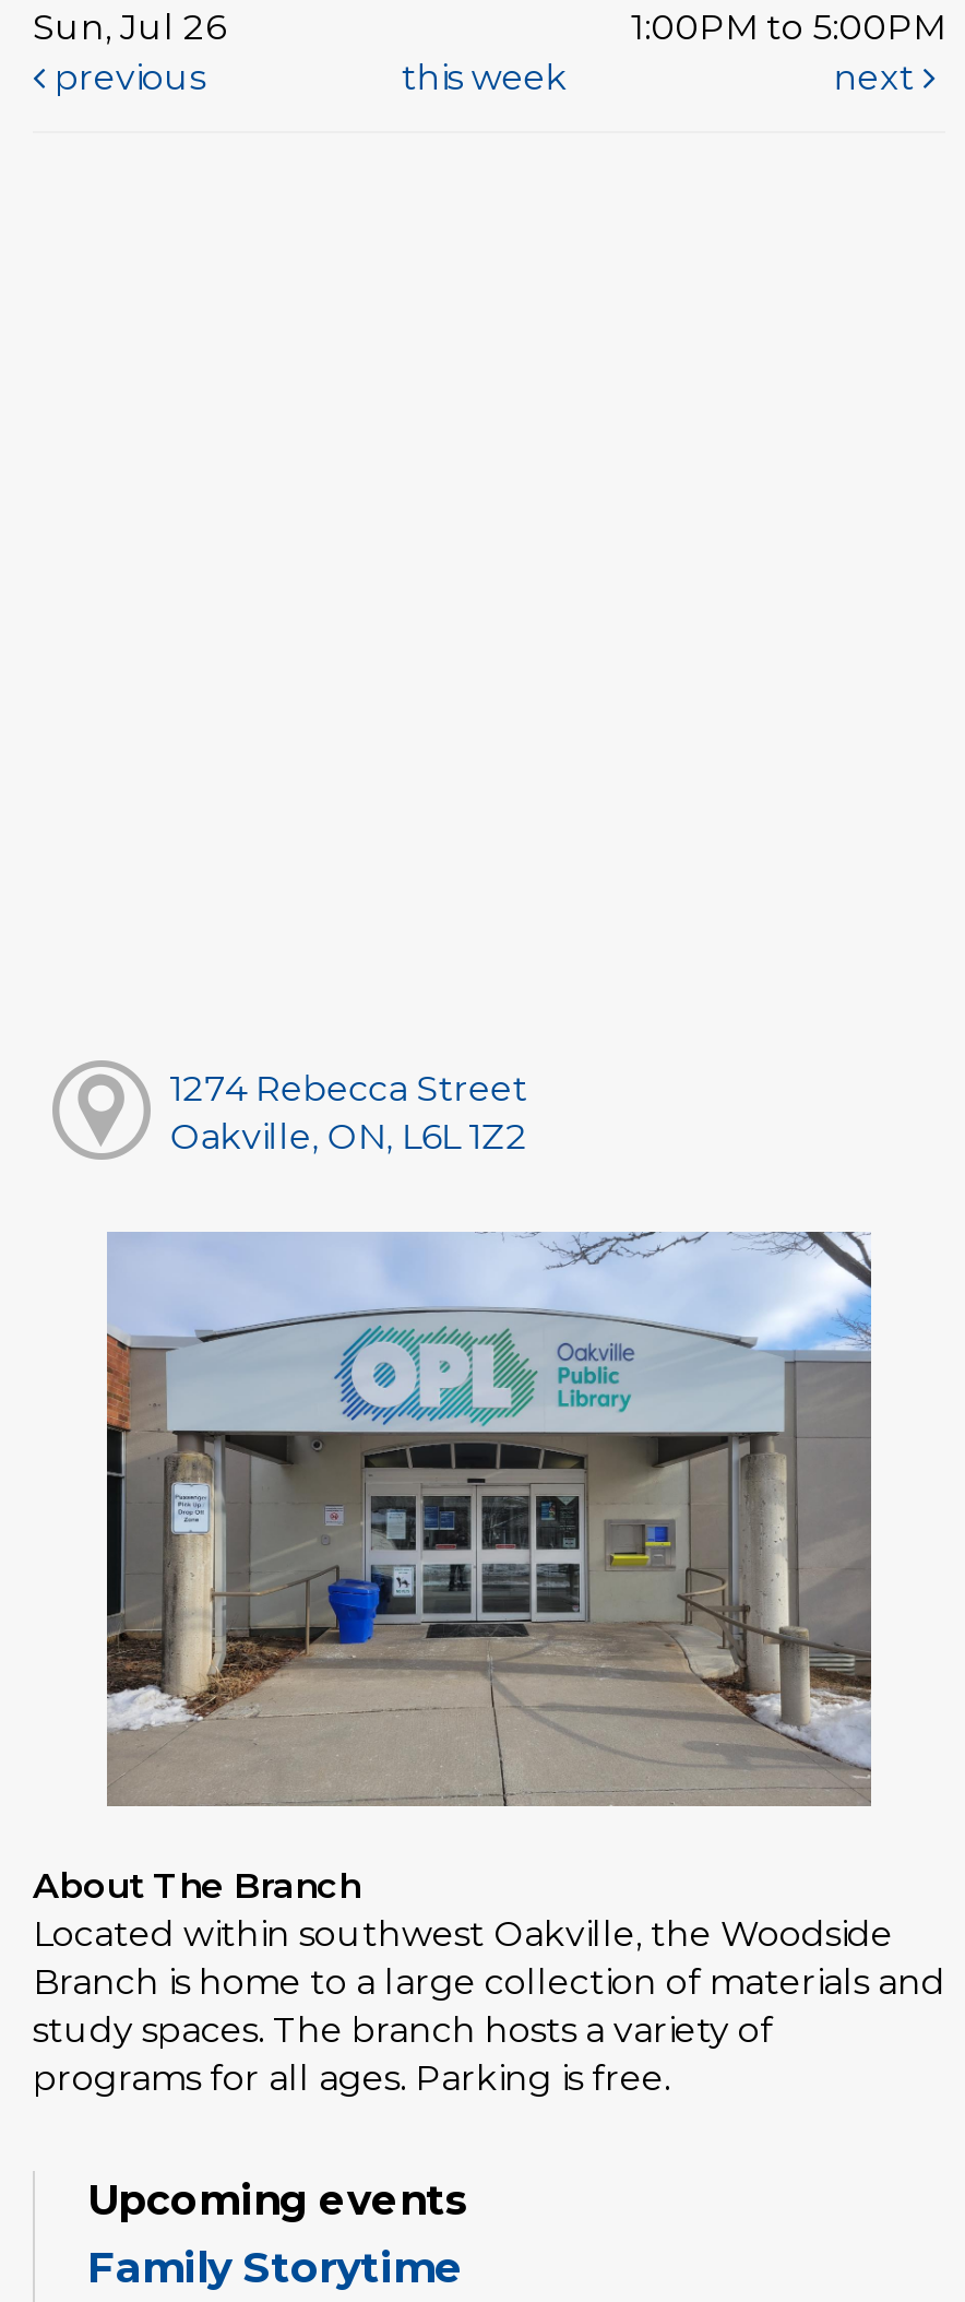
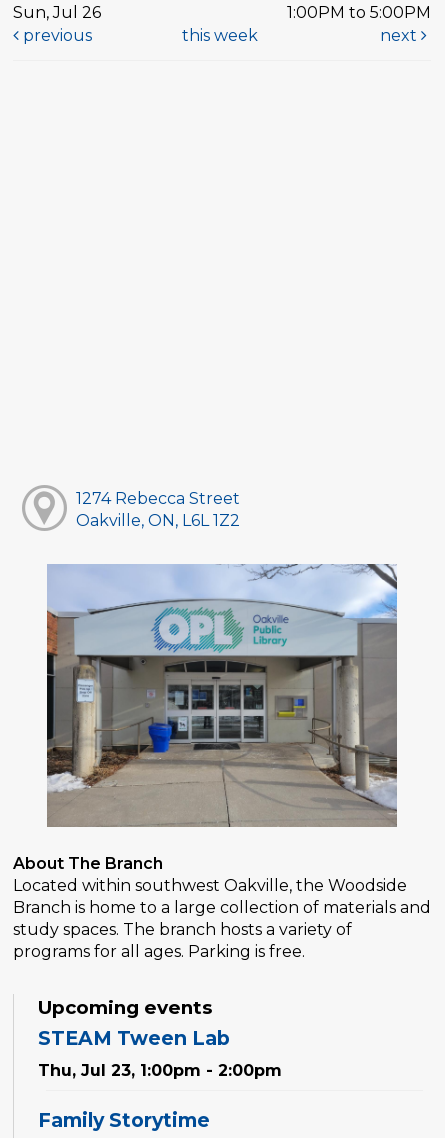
none -> [38,1026,282,1080] STEAM Tween Lab | Thu, Jul 23, 1:00pm - 2:00pm

